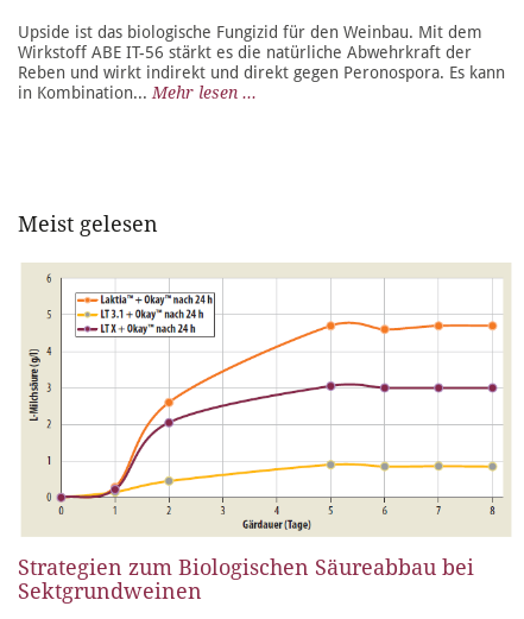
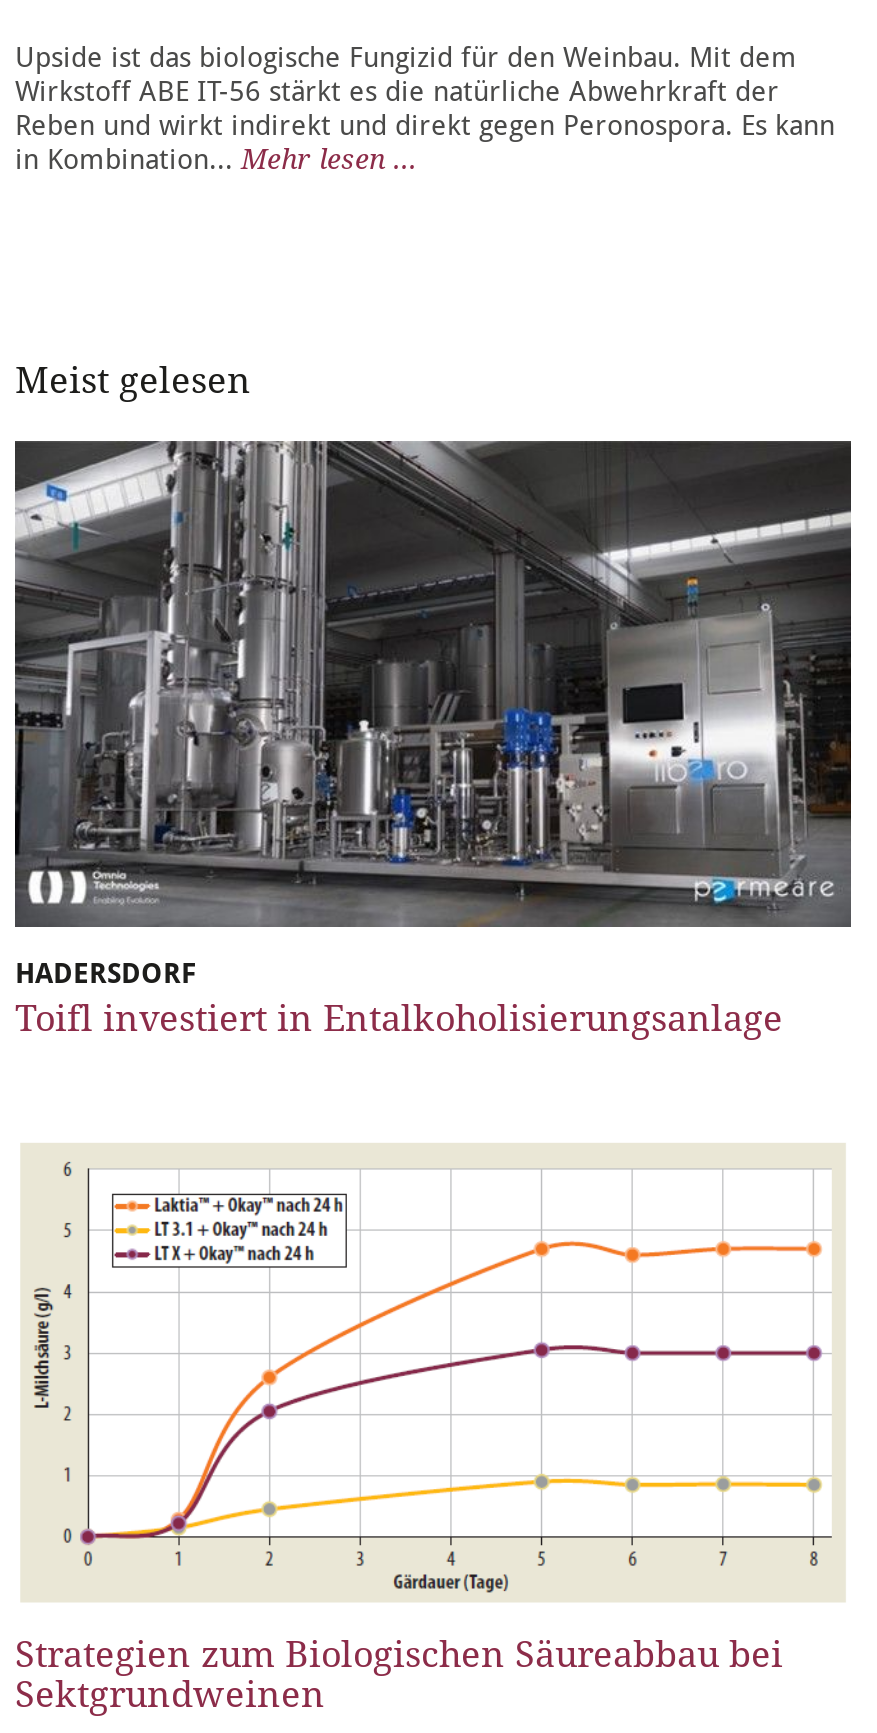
none -> [13,439,853,1038] [image] | HADERSDORF | Toifl investiert in Entalkoholisierungsanlage

